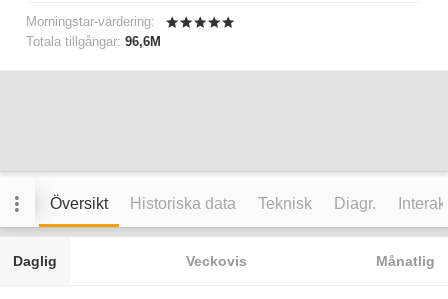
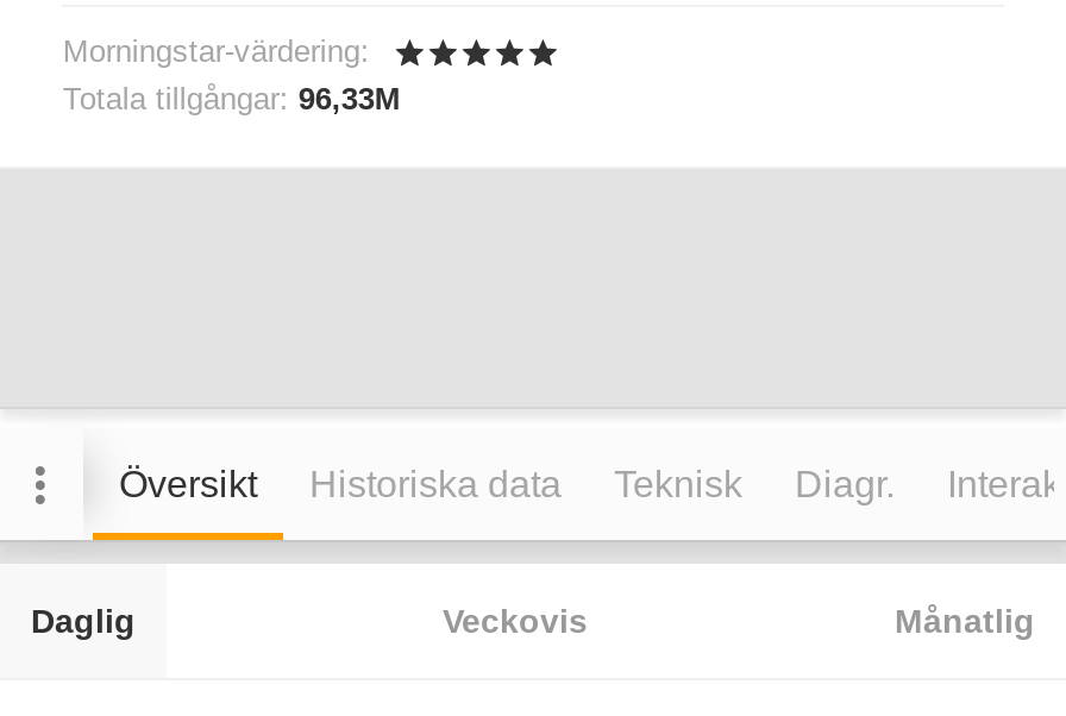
[26,34,161,49] Totala tillgångar: 96,6M -> [63,81,401,117] Totala tillgångar: 96,33M

